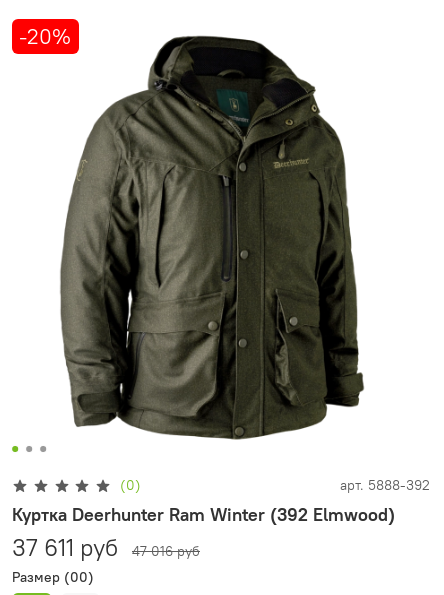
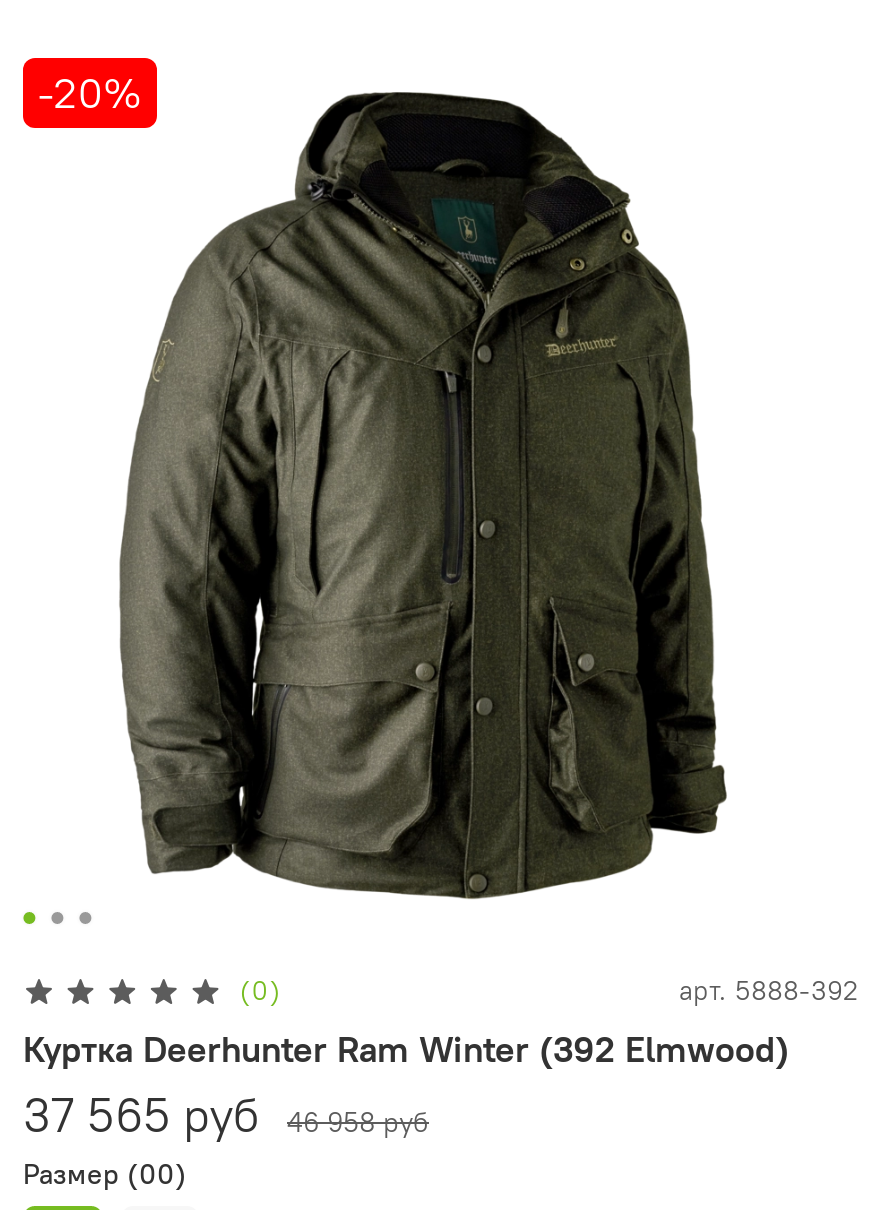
[12,532,118,562] 37 611 руб -> [23,1085,259,1145] 37 565 руб
[132,542,200,560] 47 016 руб -> [287,1105,429,1141] 46 958 руб

